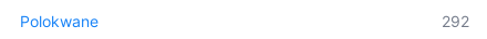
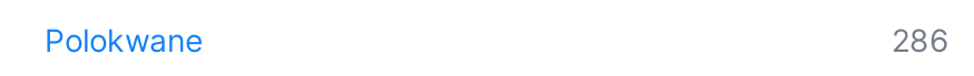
[442,12,469,30] 292 -> [892,21,949,58] 286

